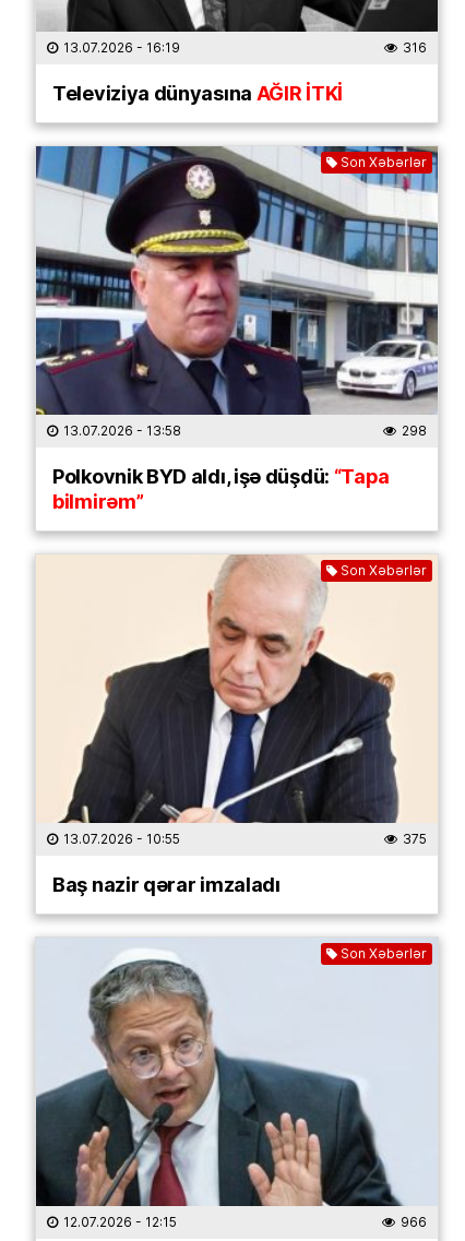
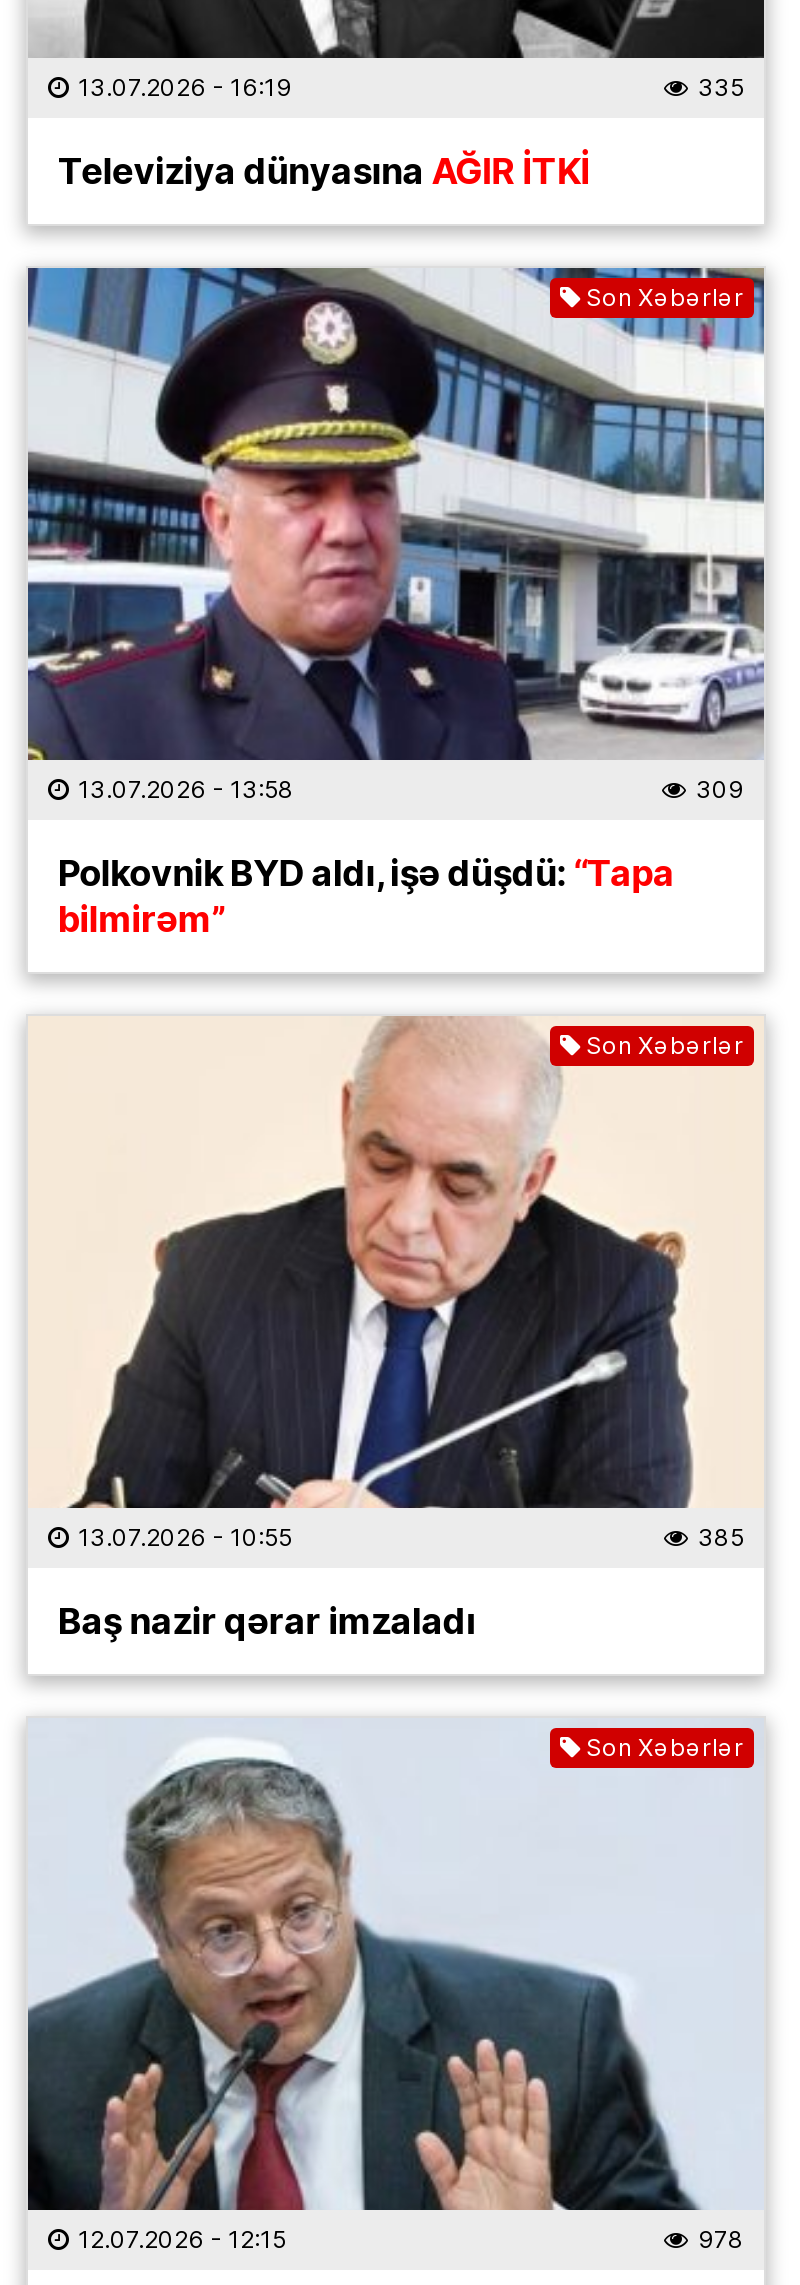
[403,38,427,57] 316 -> [698,70,744,104] 335
[402,421,427,440] 298 -> [696,772,744,806] 309
[403,830,427,848] 375 -> [698,1520,744,1554] 385
[401,1213,427,1231] 966 -> [698,2222,744,2256] 978

